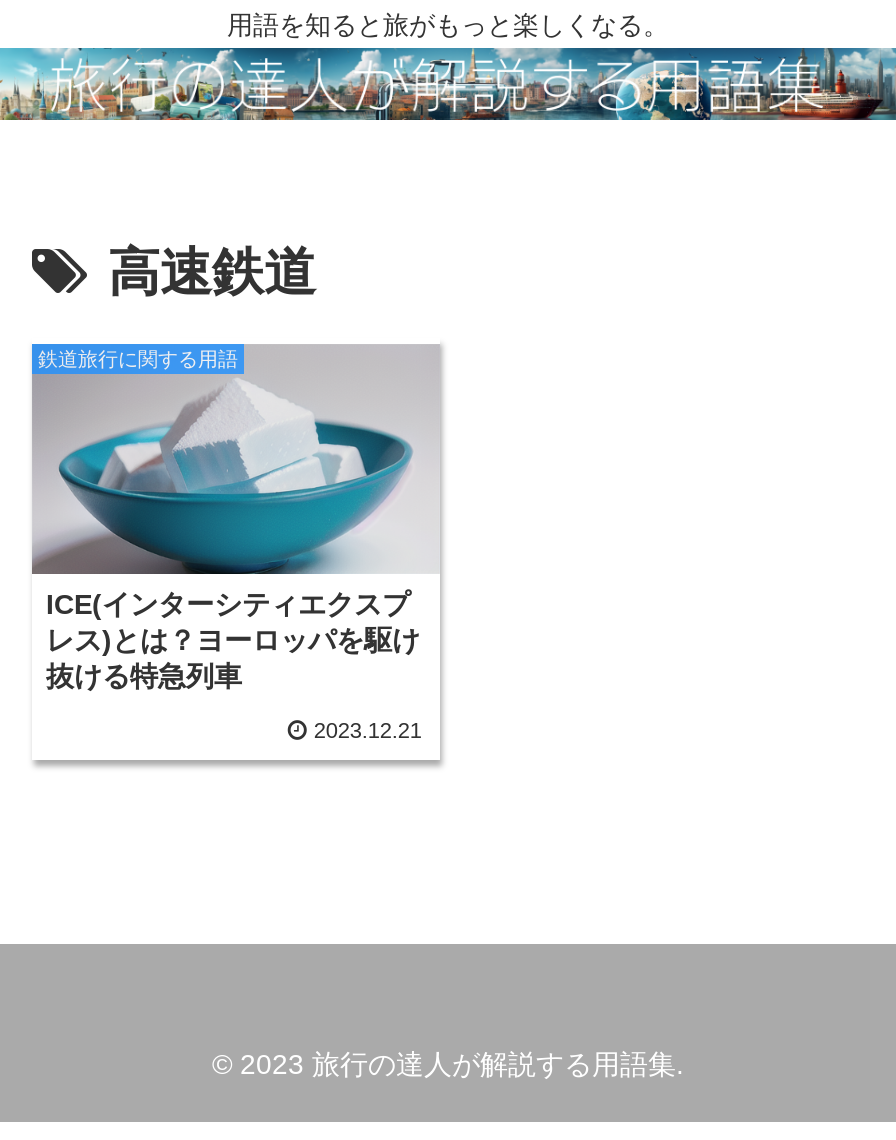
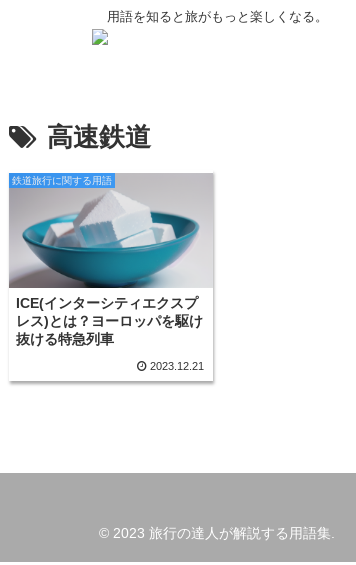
[6,46,890,122] [image] -> none

